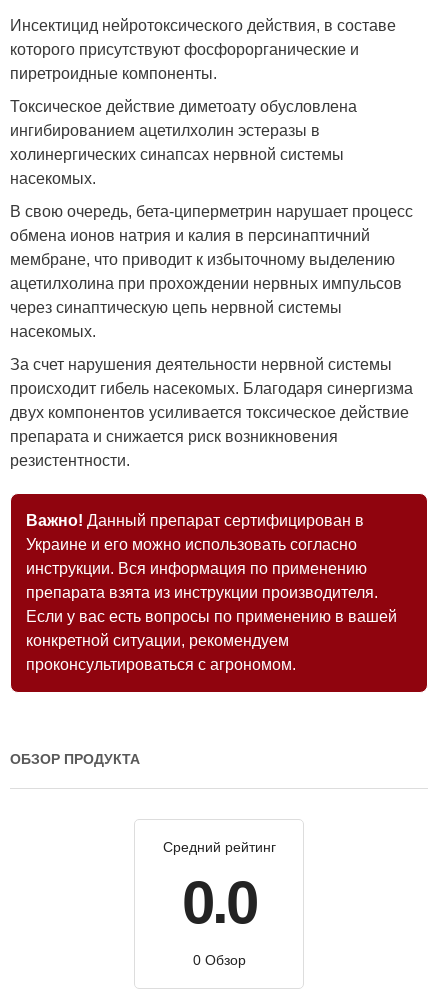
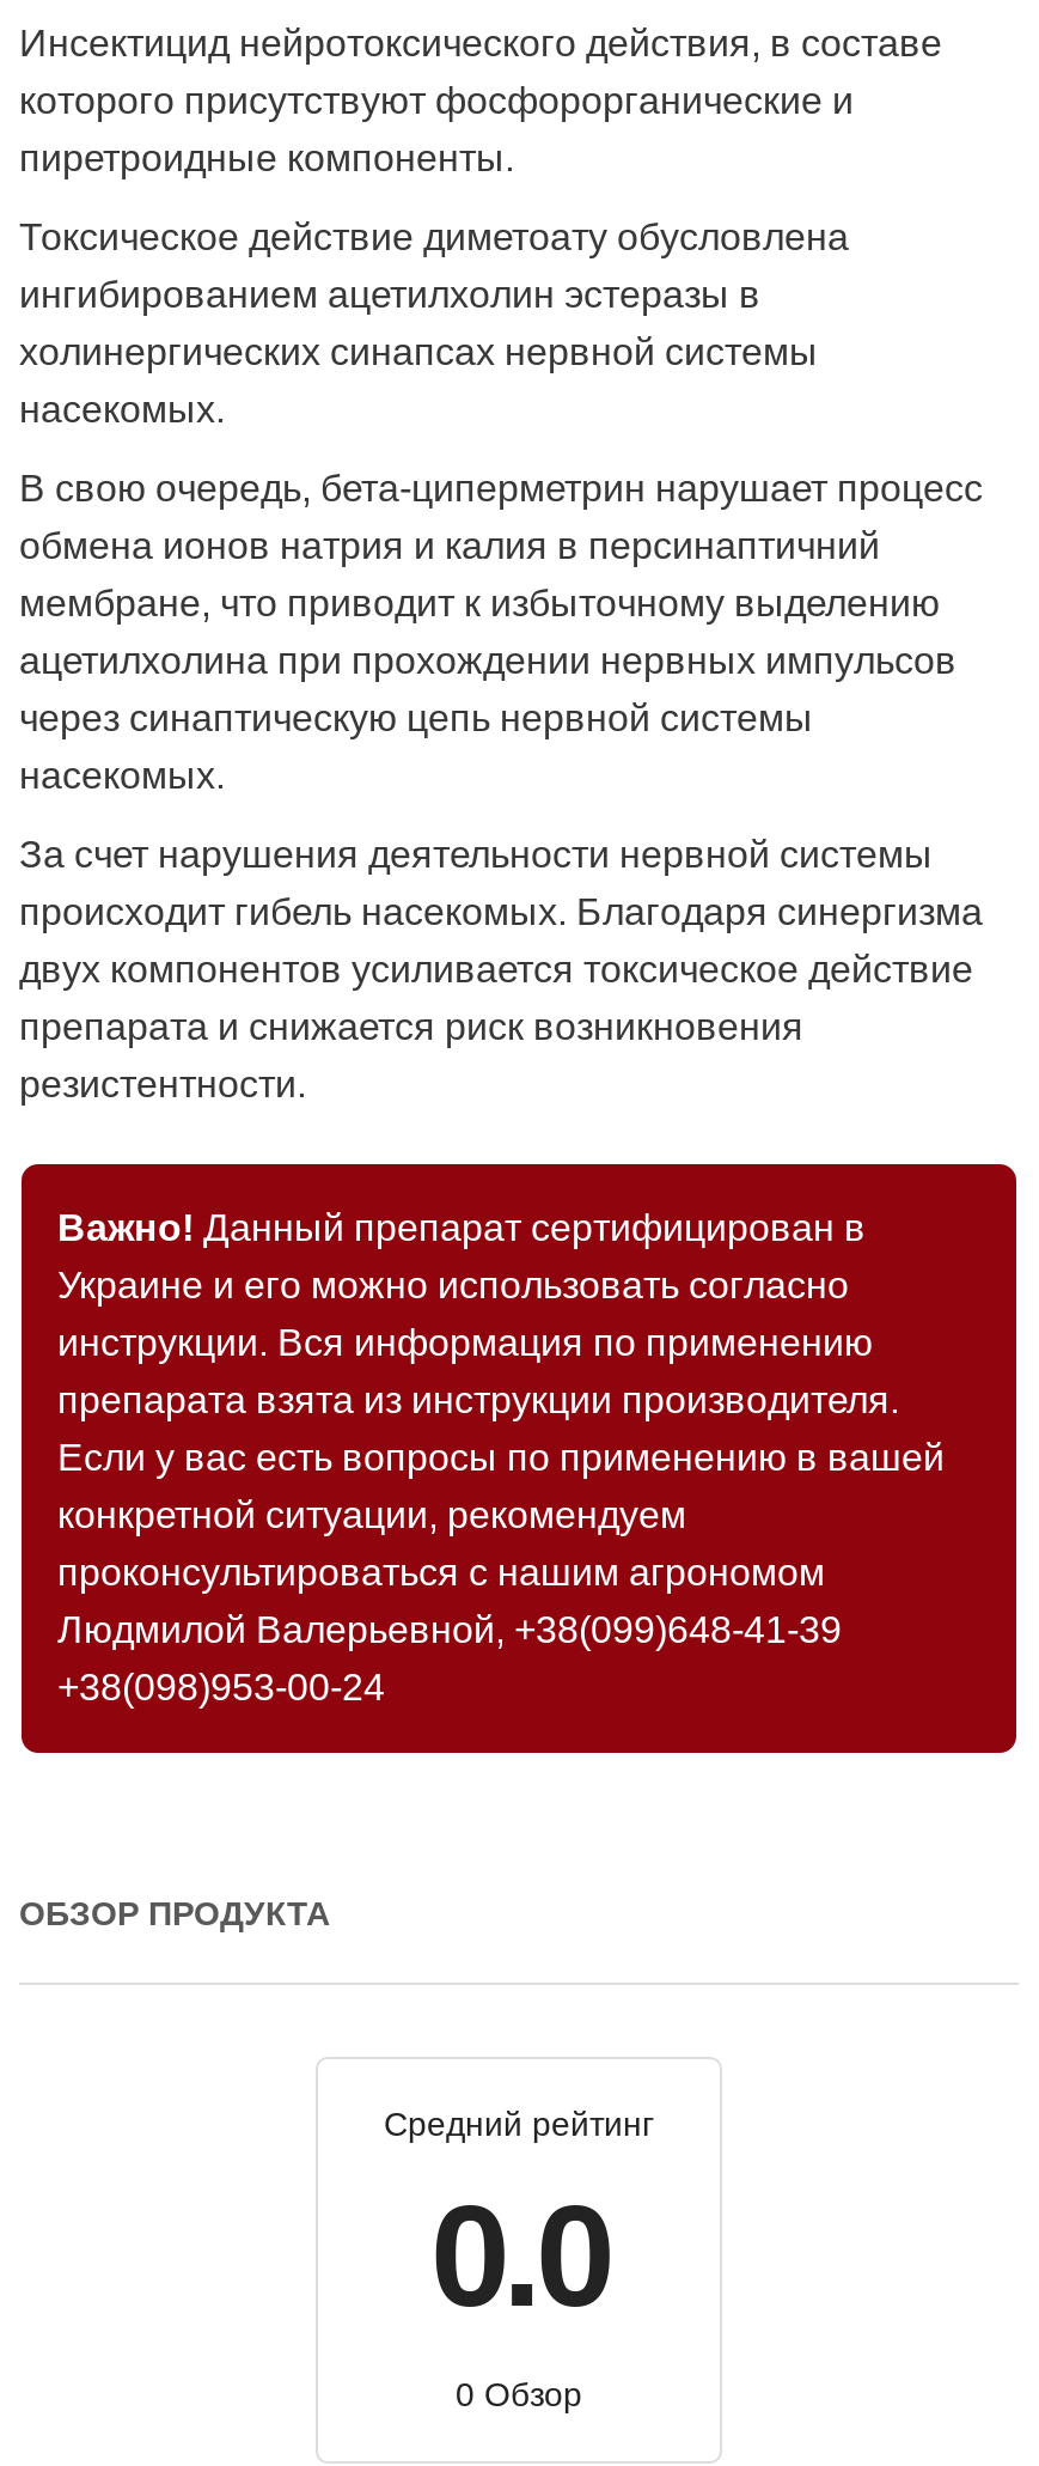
[26,656,296,673] проконсультироваться с агрономом. -> [57,1552,842,1707] проконсультироваться с нашим агрономом | Людмилой Валерьевной, +38(099)648-41-39 | +38(098)953-00-24

